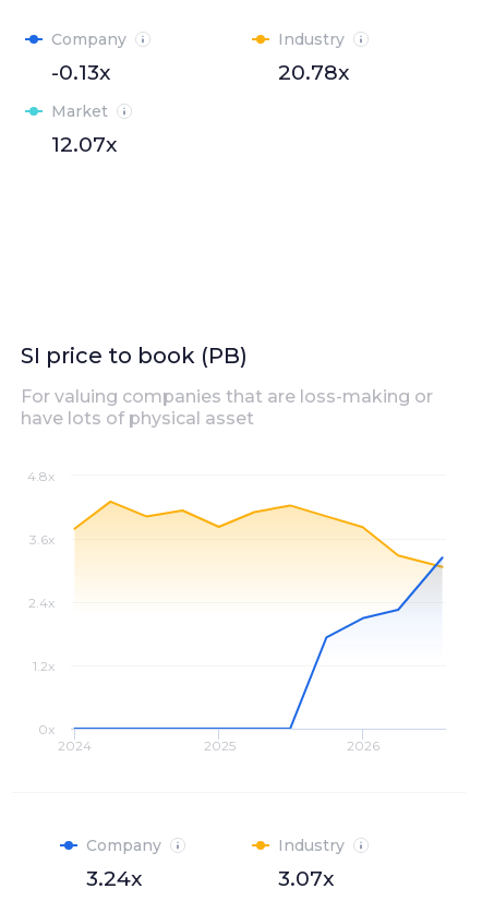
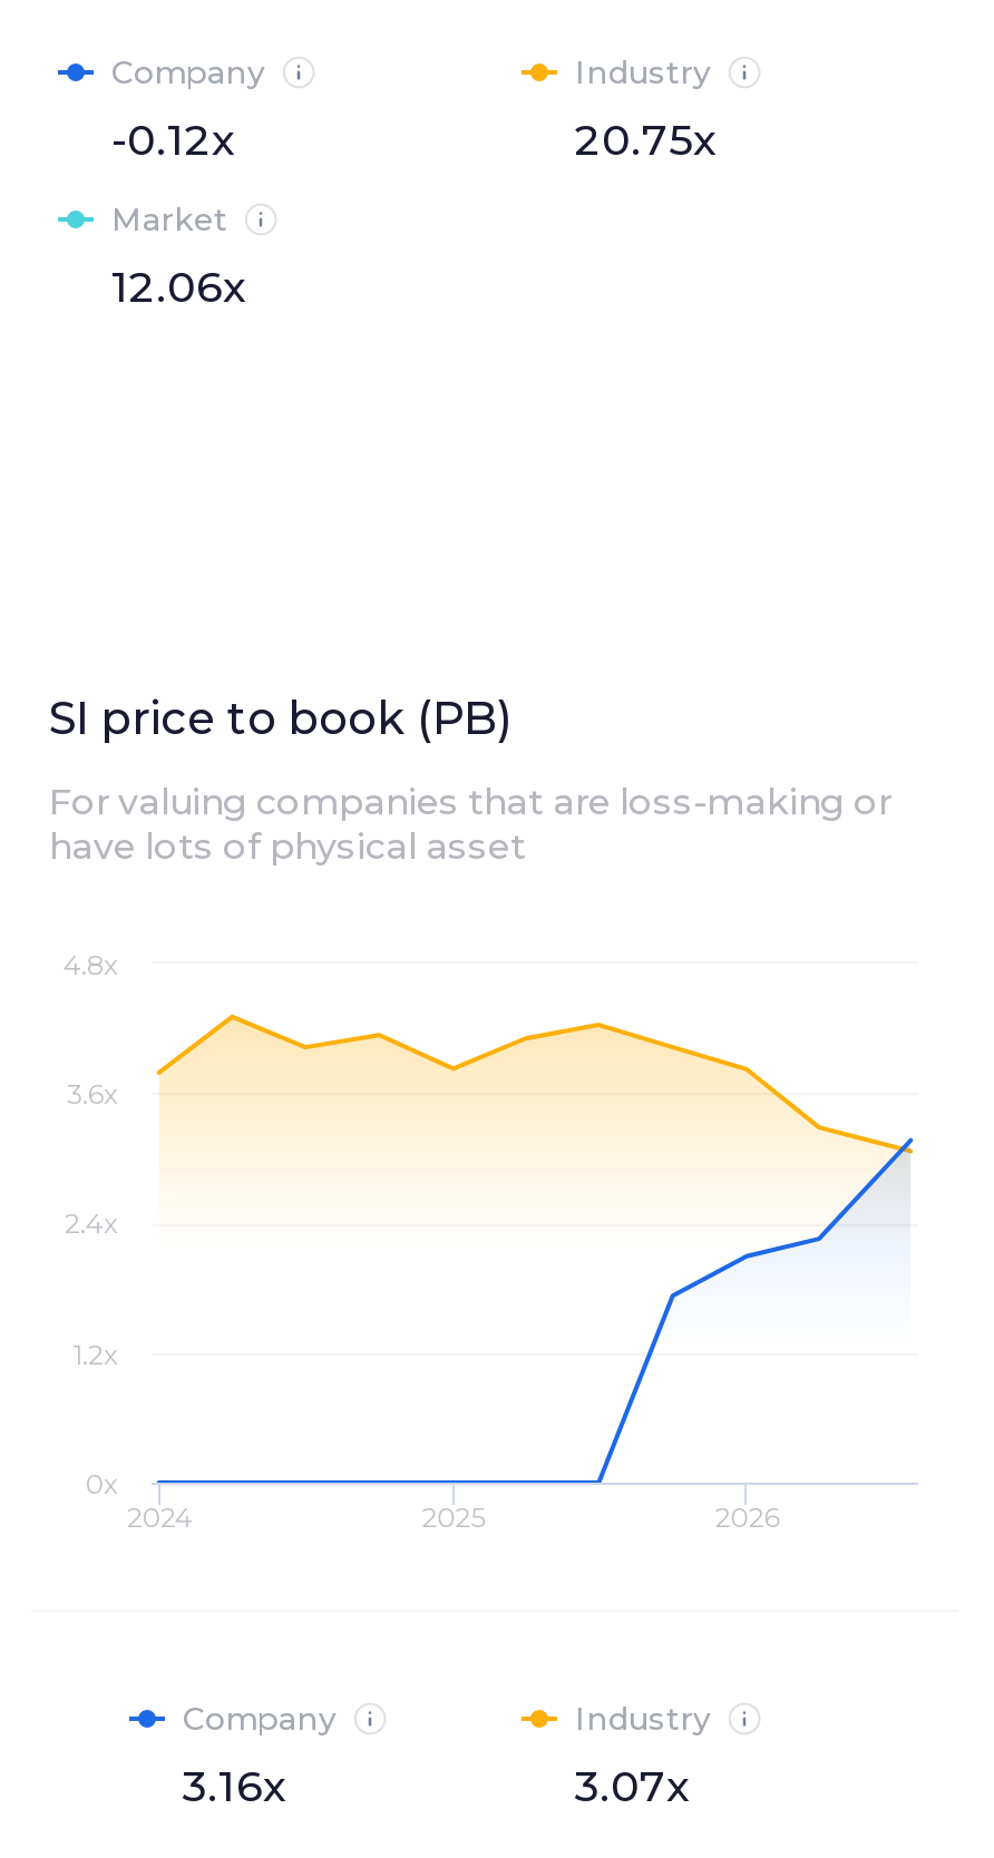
[51,60,110,85] -0.13x -> [111,115,234,166] -0.12x
[278,60,349,85] 20.78x -> [575,115,715,166] 20.75x
[51,132,117,157] 12.07x -> [111,262,245,313] 12.06x
[86,866,142,891] 3.24x -> [183,1761,285,1812] 3.16x

